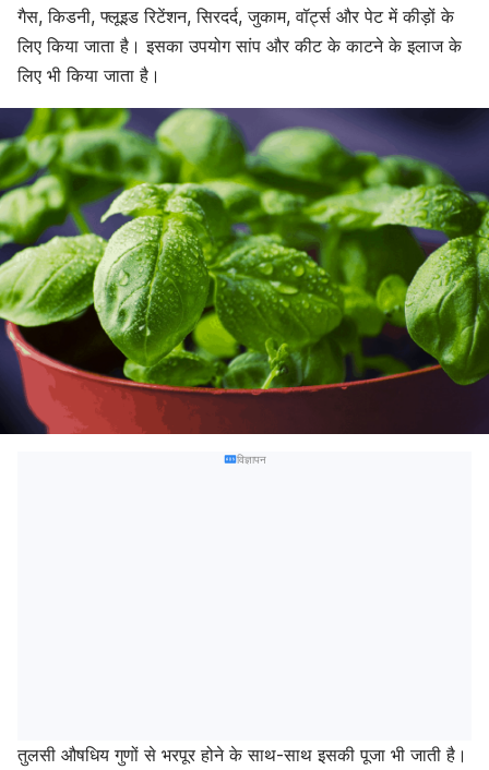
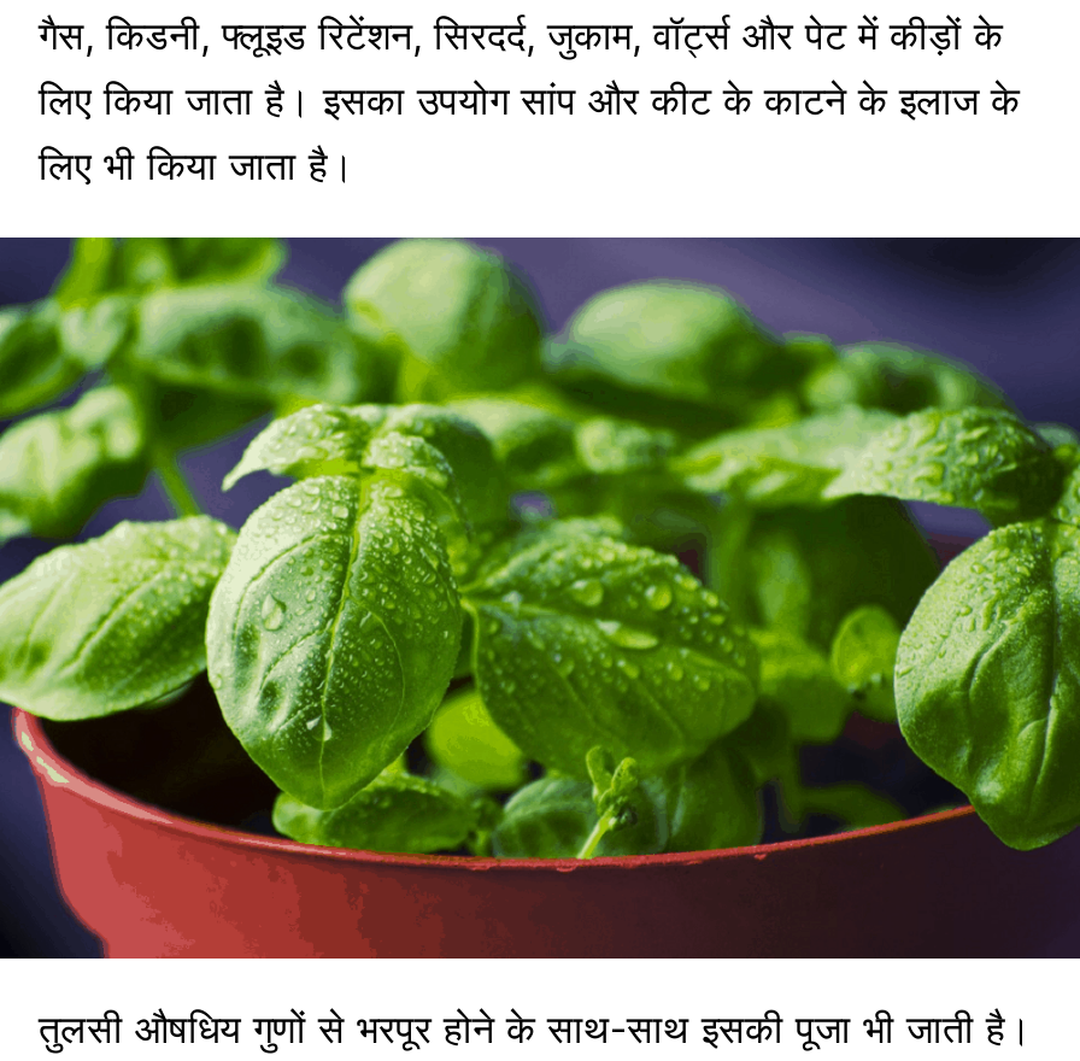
[236,452,266,465] विज्ञापन -> none

